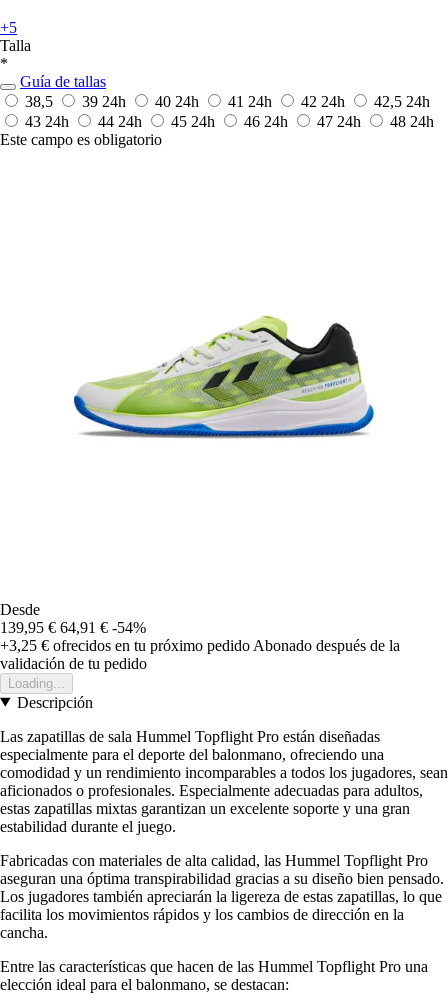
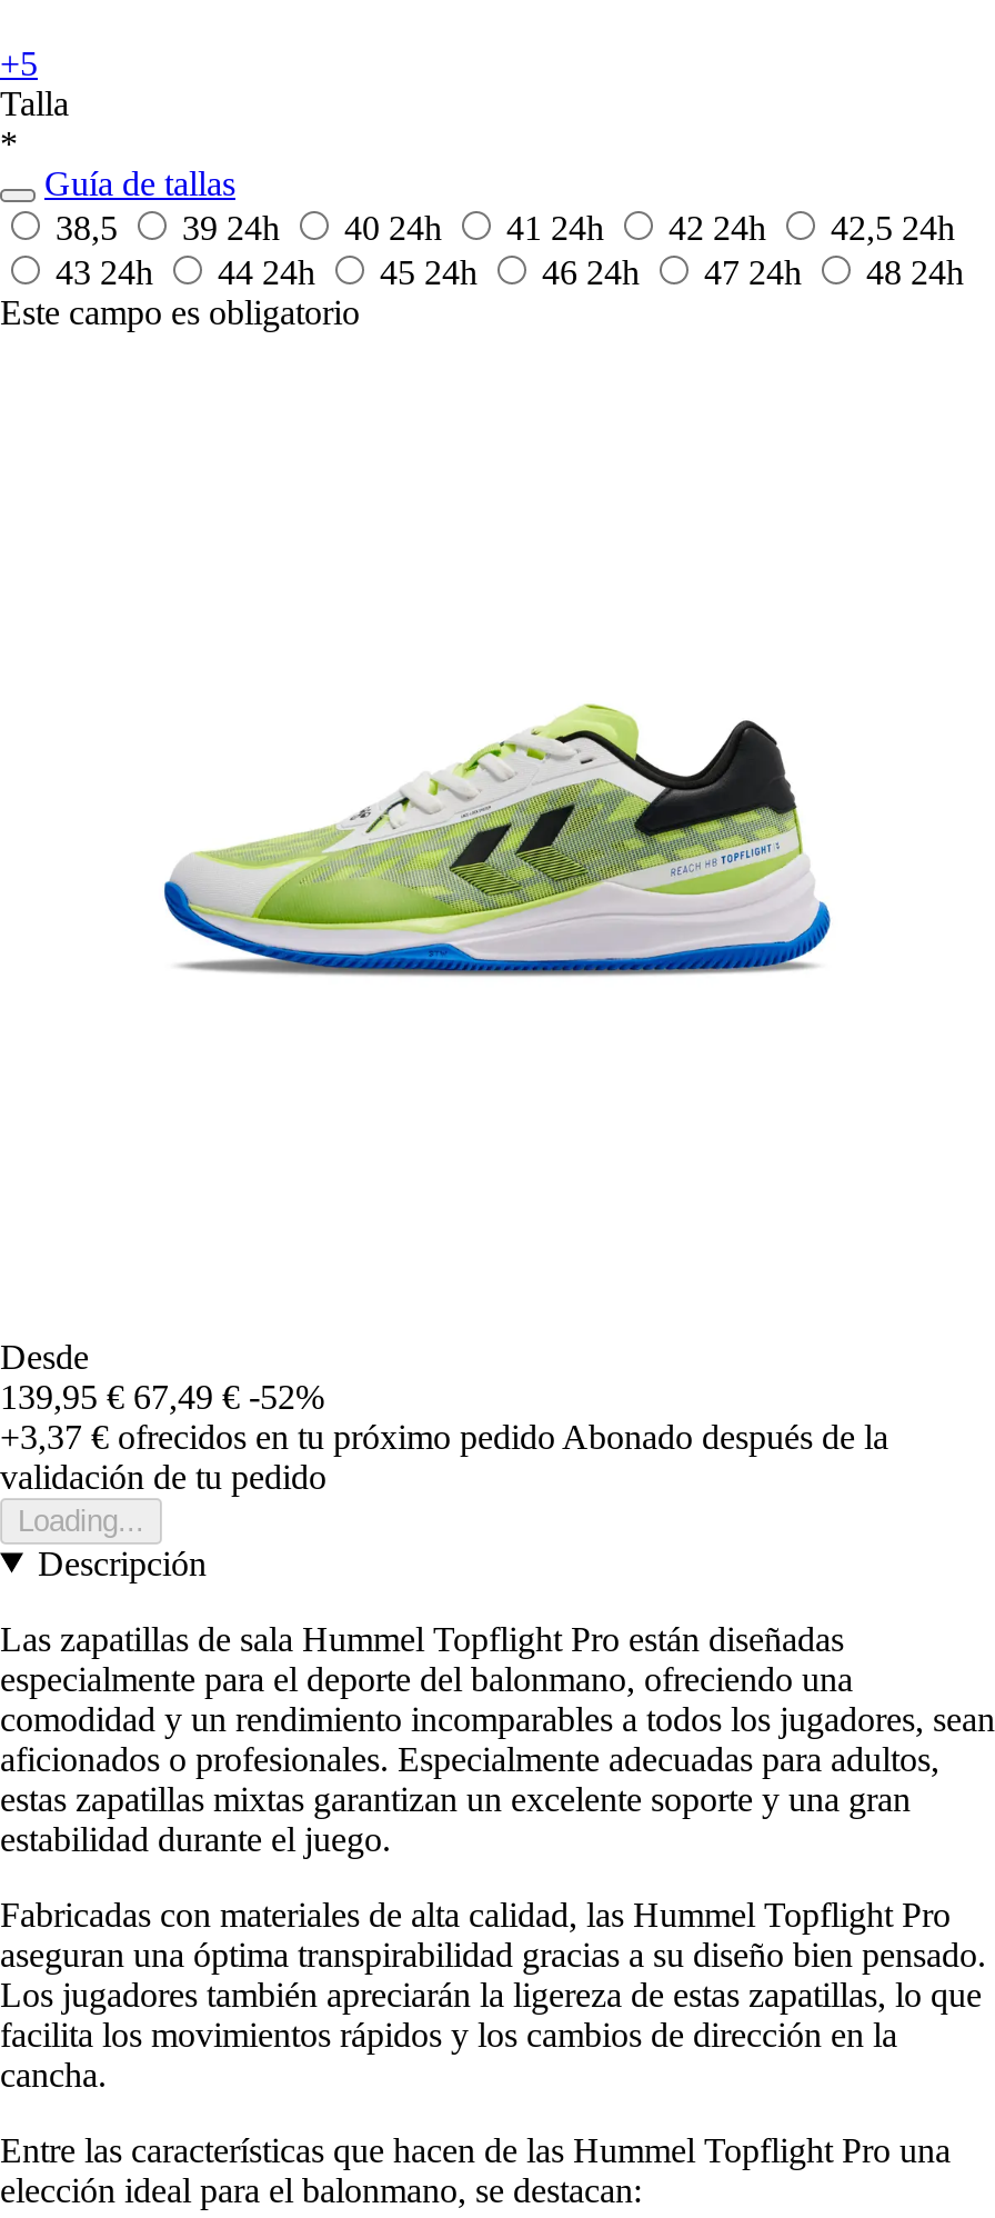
[0,618,146,635] 139,95 € 64,91 € -54% -> [0,1377,324,1415] 139,95 € 67,49 € -52%
[0,636,400,653] +3,25 €ofrecidos en tu próximo pedido Abonado después de la -> [0,1417,888,1455] +3,37 €ofrecidos en tu próximo pedido Abonado después de la

